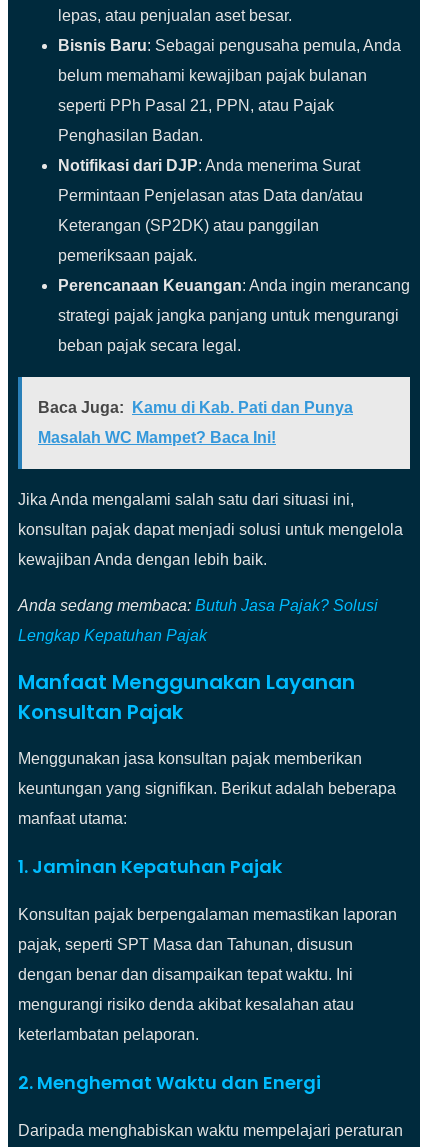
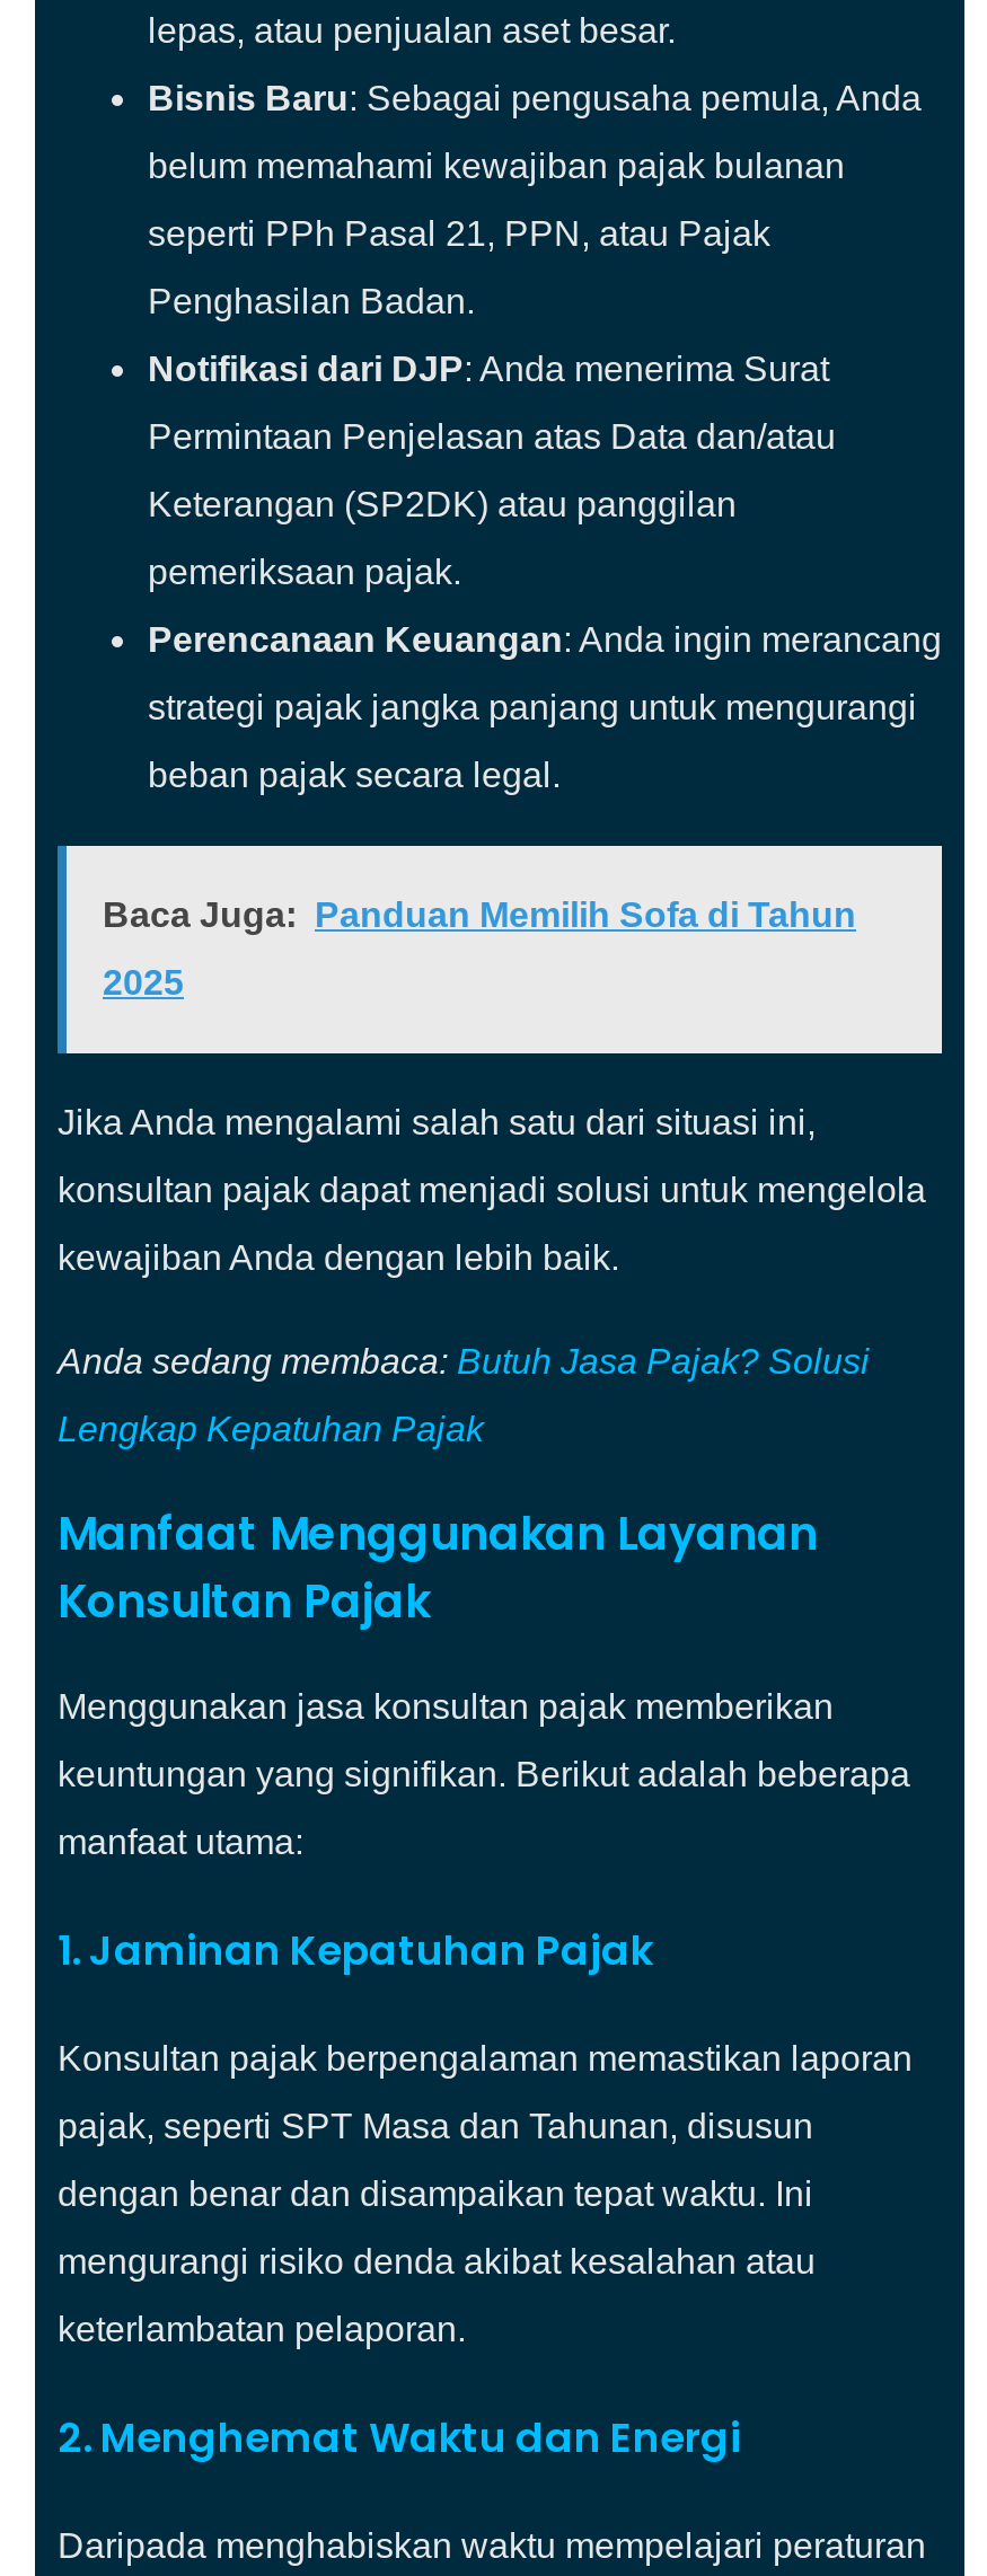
[38,399,353,416] Baca Juga: Kamu di Kab. Pati dan Punya -> [103,895,856,933] Baca Juga: Panduan Memilih Sofa di Tahun
[38,429,276,446] Masalah WC Mampet? Baca Ini! -> [103,963,184,1001] 2025

